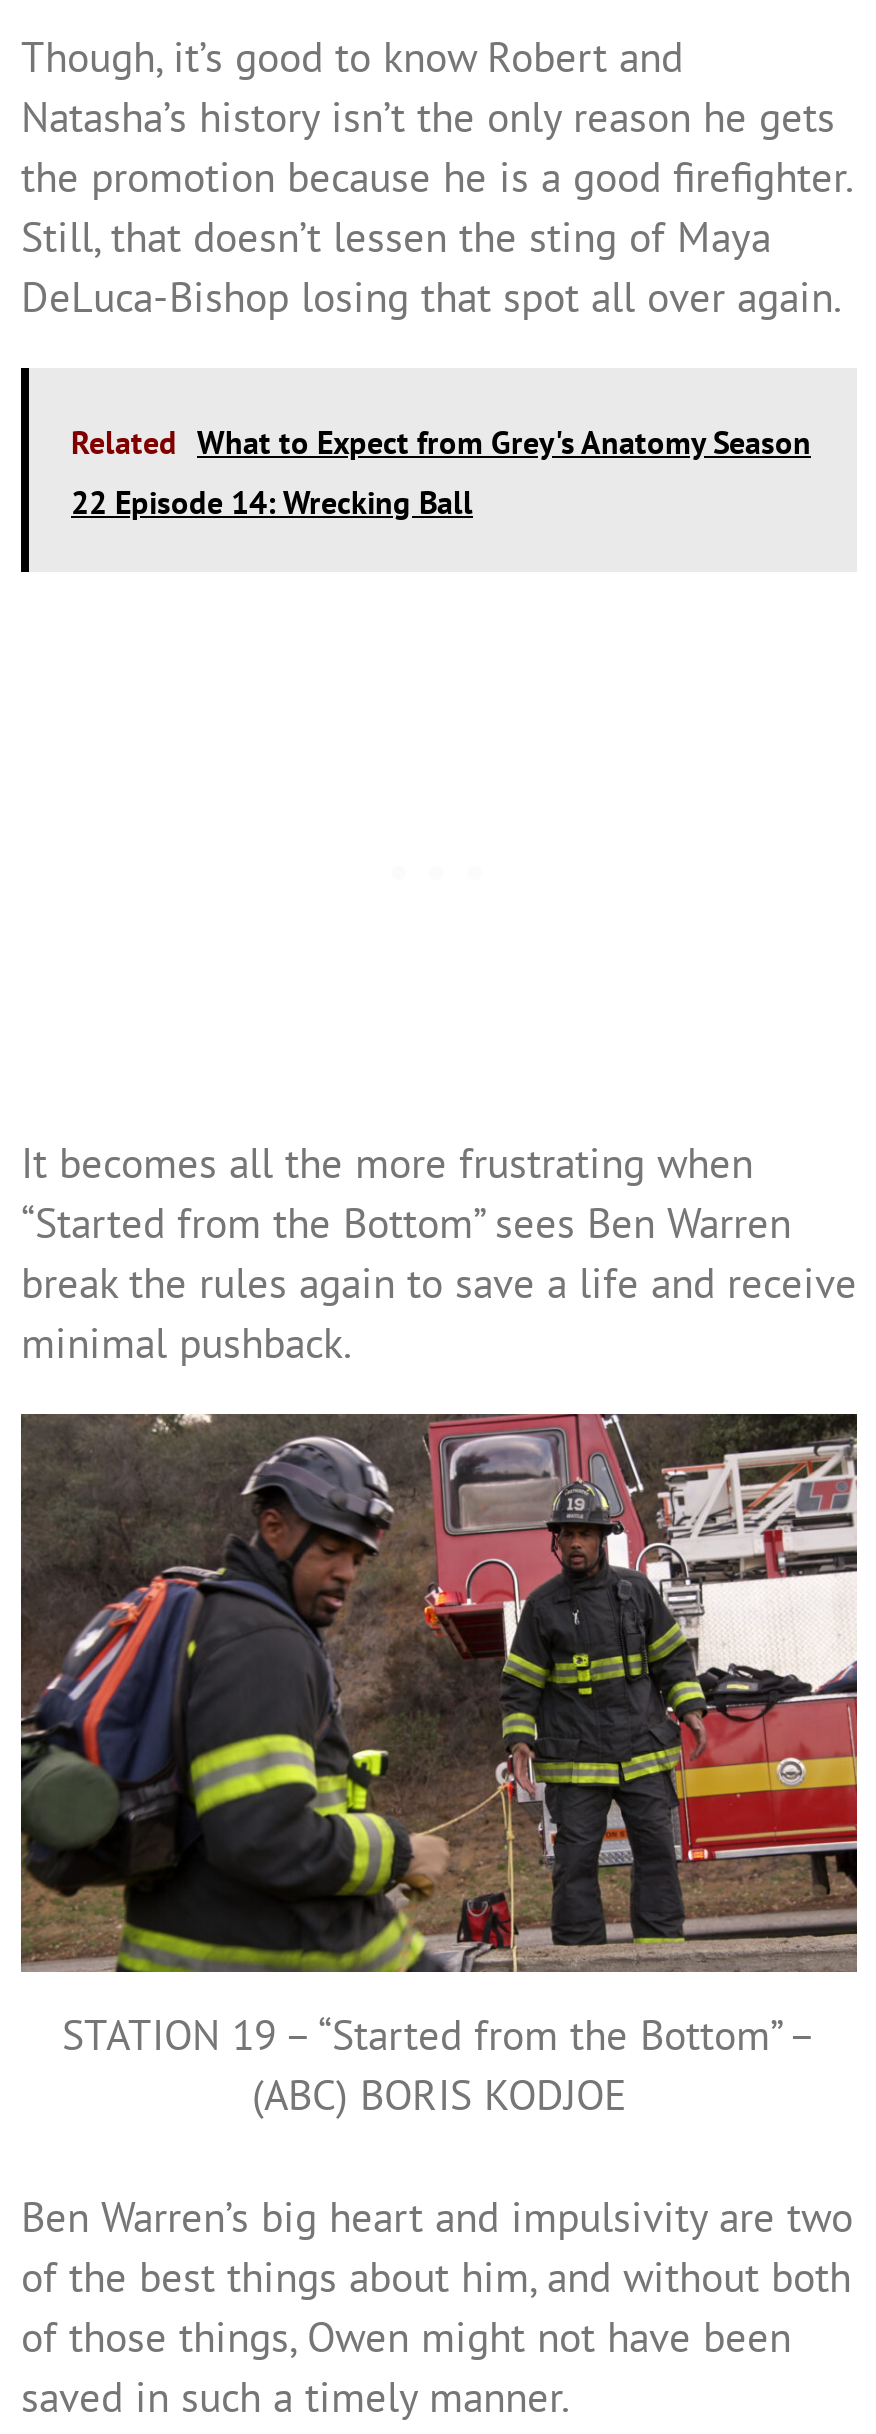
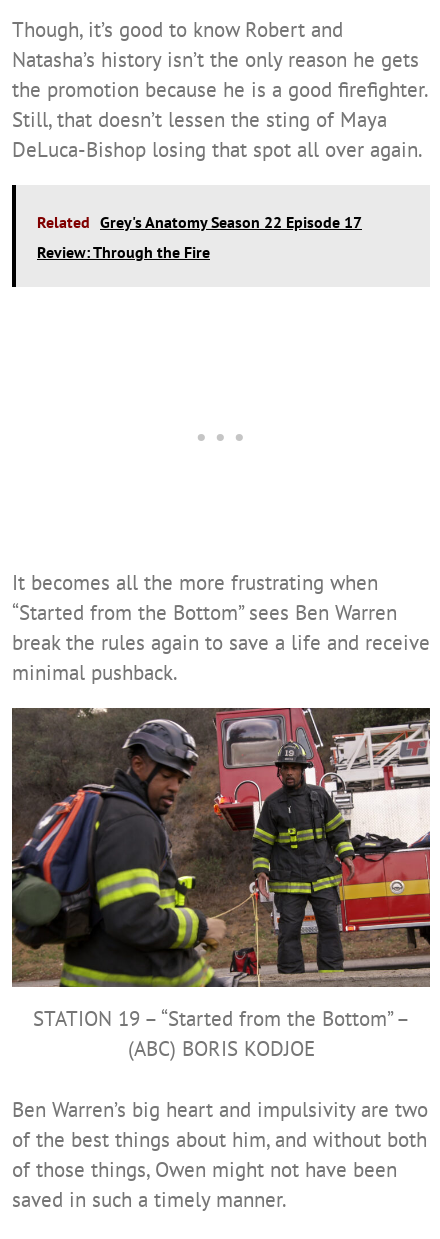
[71,421,811,461] Related What to Expect from Grey's Anatomy Season -> [37,212,362,232] Related Grey's Anatomy Season 22 Episode 17
[71,481,473,521] 22 Episode 14: Wrecking Ball -> [37,242,210,262] Review: Through the Fire

